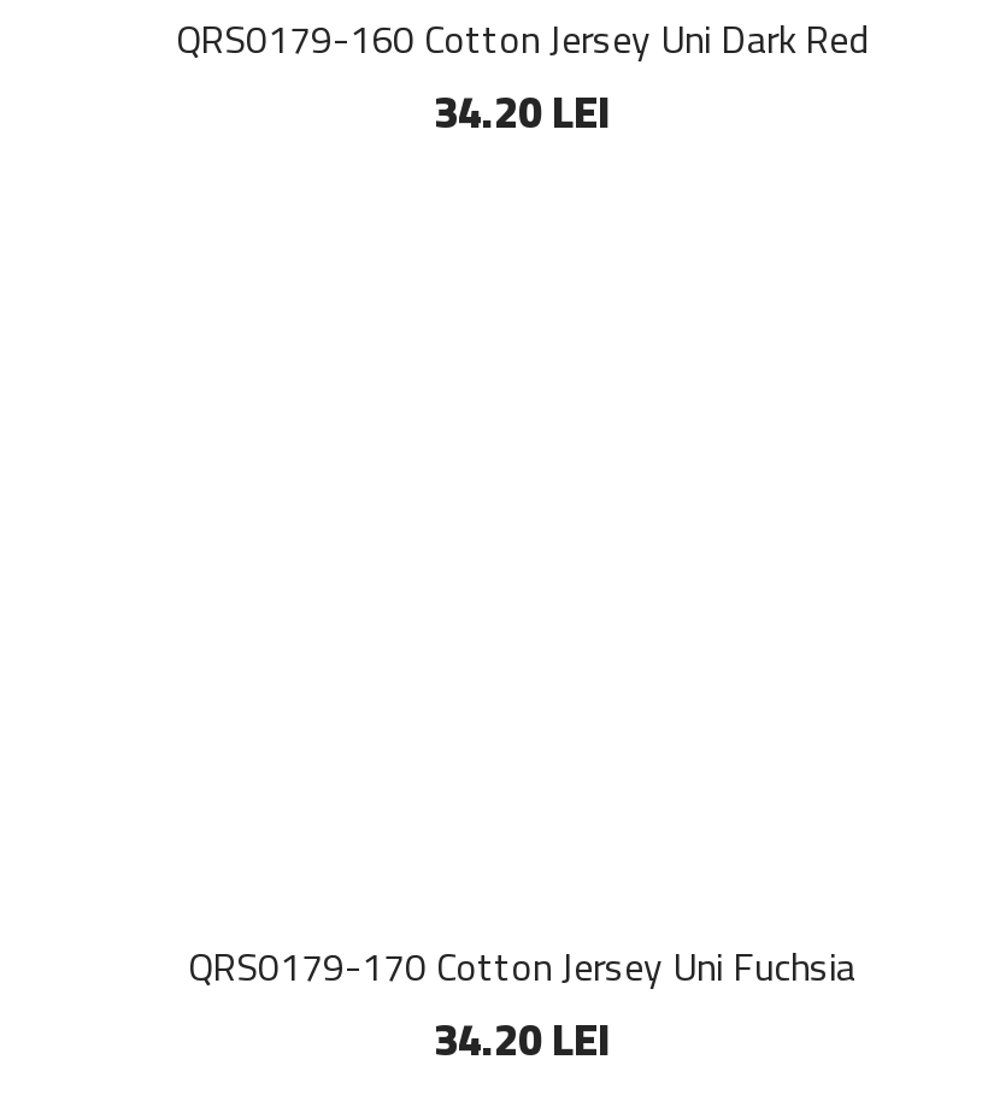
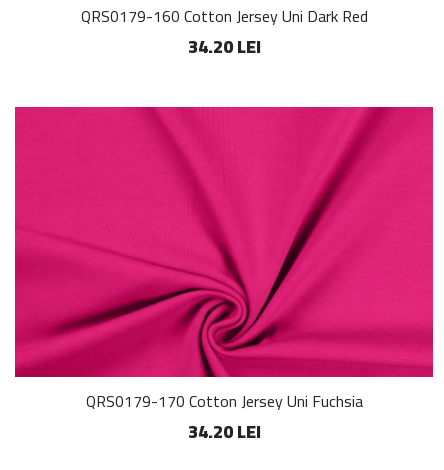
none -> [14,106,434,378] [image]

